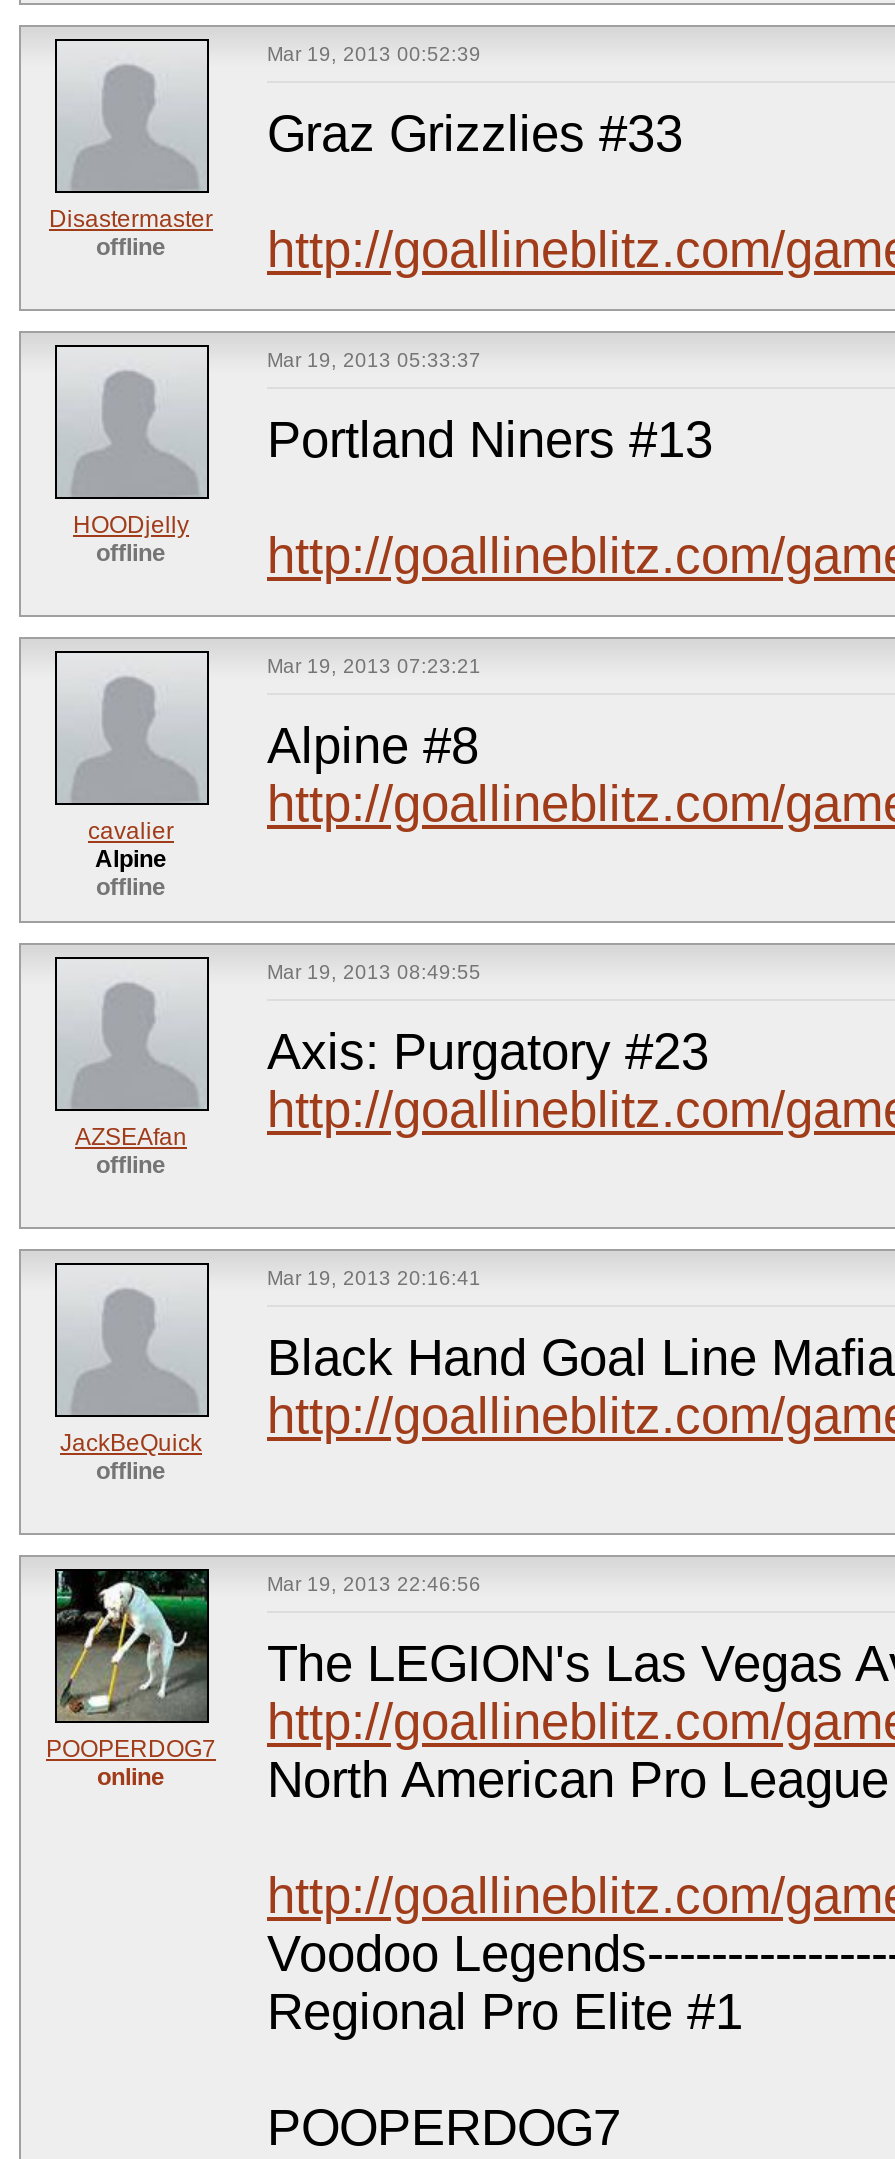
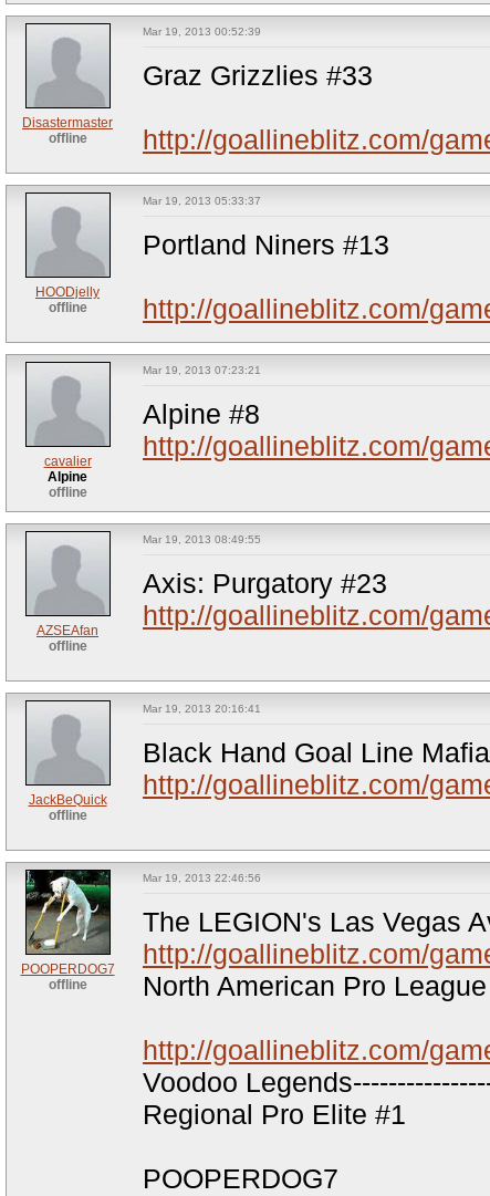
[97,1763,165,1791] online -> [48,977,87,992] offline

